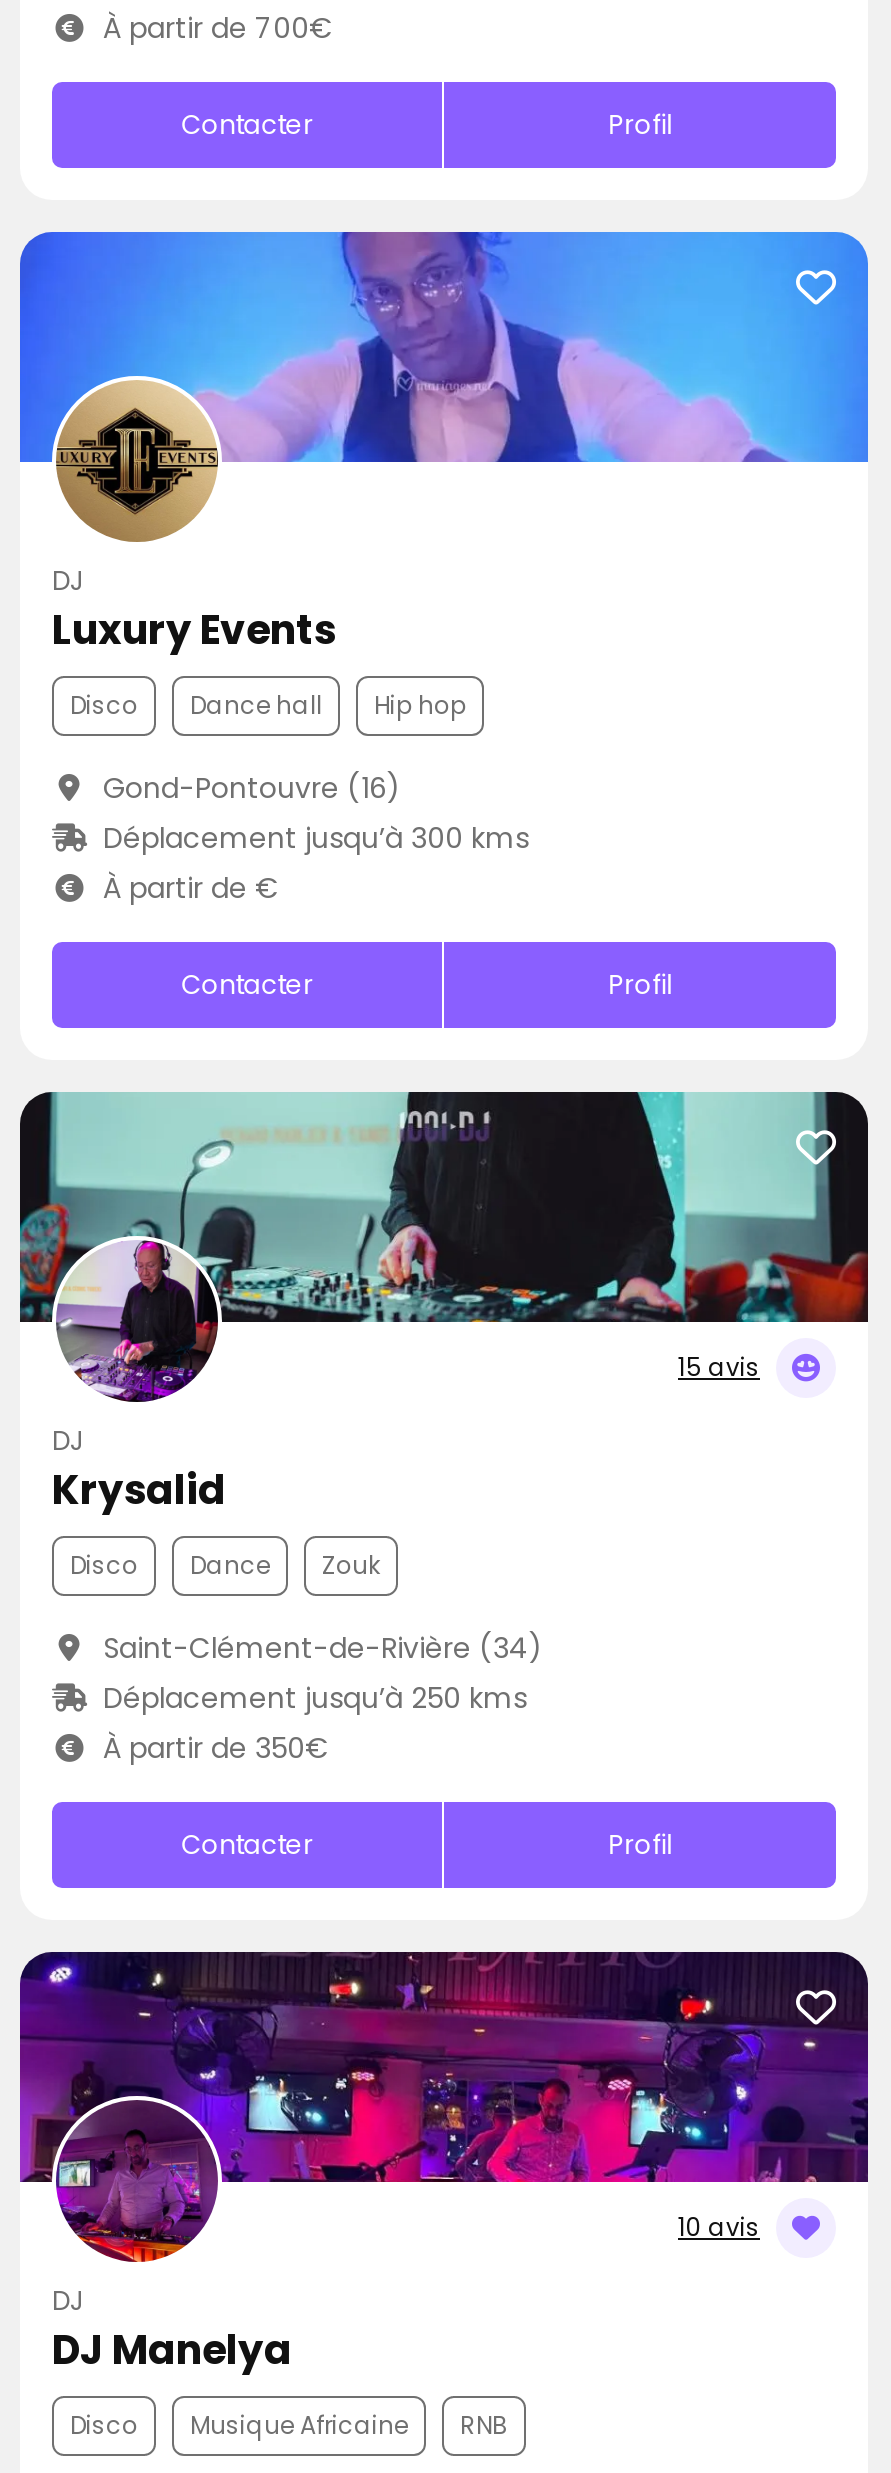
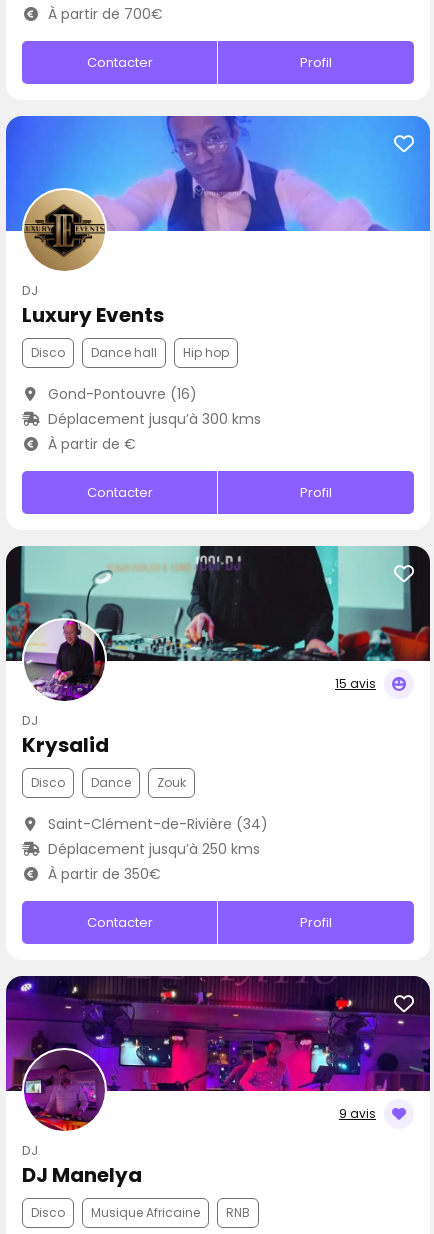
[678,2210,760,2244] 10 avis -> [339,1105,376,1122] 9 avis

